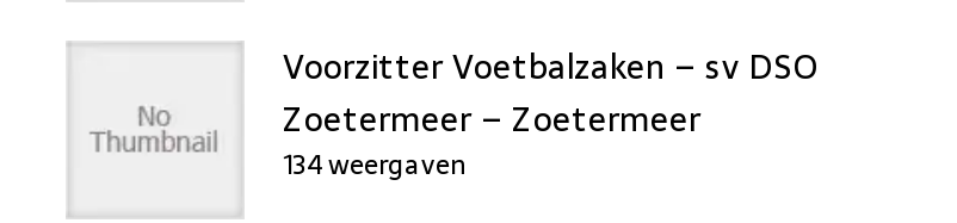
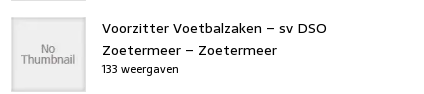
[283,143,467,186] 134 weergaven -> [102,60,179,78] 133 weergaven

